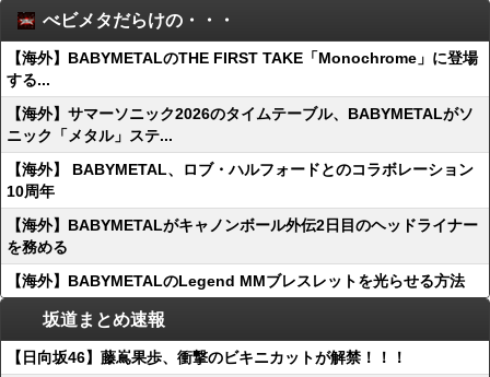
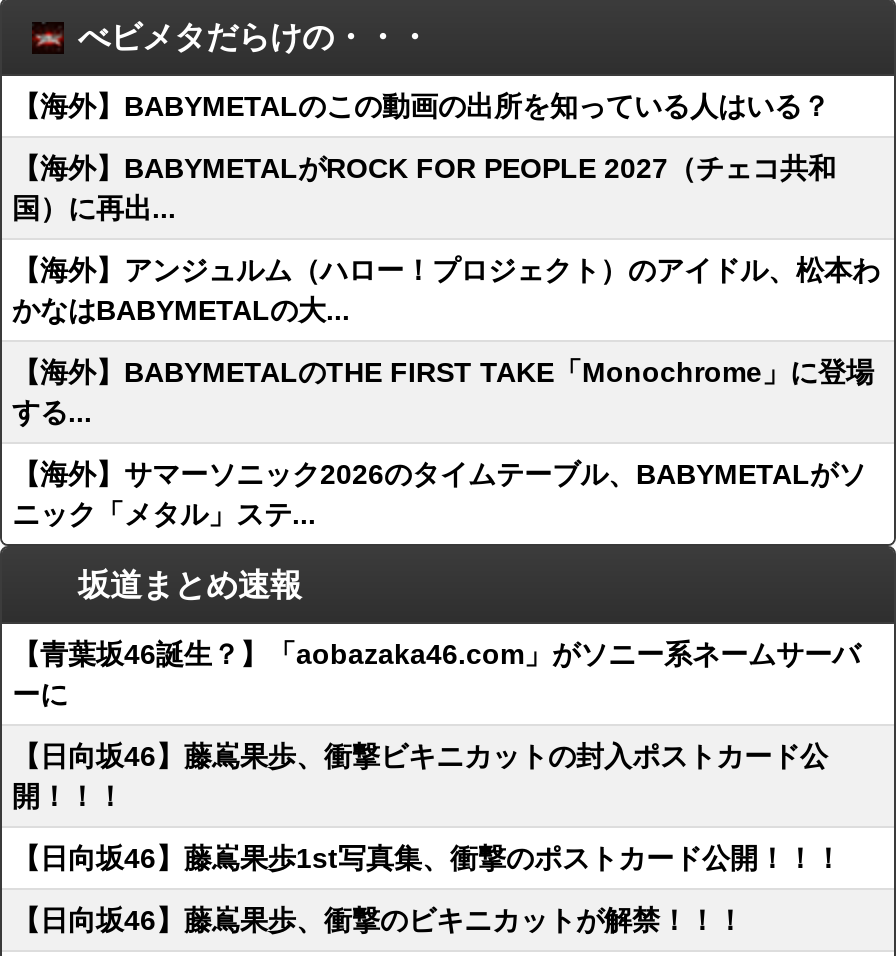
none -> [12,90,880,326] 【海外】BABYMETALのこの動画の出所を知っている人はいる？ | 【海外】BABYMETALがROCK FOR PEOPLE 2027（チェコ共和 | 国）に再出... | 【海外】アンジュルム（ハロー！プロジェクト）のアイドル、松本わ | かなはBABYMETALの大...
[7,161,478,290] 【海外】 BABYMETAL、ロブ・ハルフォードとのコラボレーション | 10周年 | 【海外】BABYMETALがキャノンボール外伝2日目のヘッドライナー | を務める | 【海外】BABYMETALのLegend MMブレスレットを光らせる方法 -> none
none -> [12,638,860,874] 【青葉坂46誕生？】「aobazaka46.com」がソニー系ネームサーバ | ーに | 【日向坂46】藤嶌果歩、衝撃ビキニカットの封入ポストカード公 | 開！！！ | 【日向坂46】藤嶌果歩1st写真集、衝撃のポストカード公開！！！

